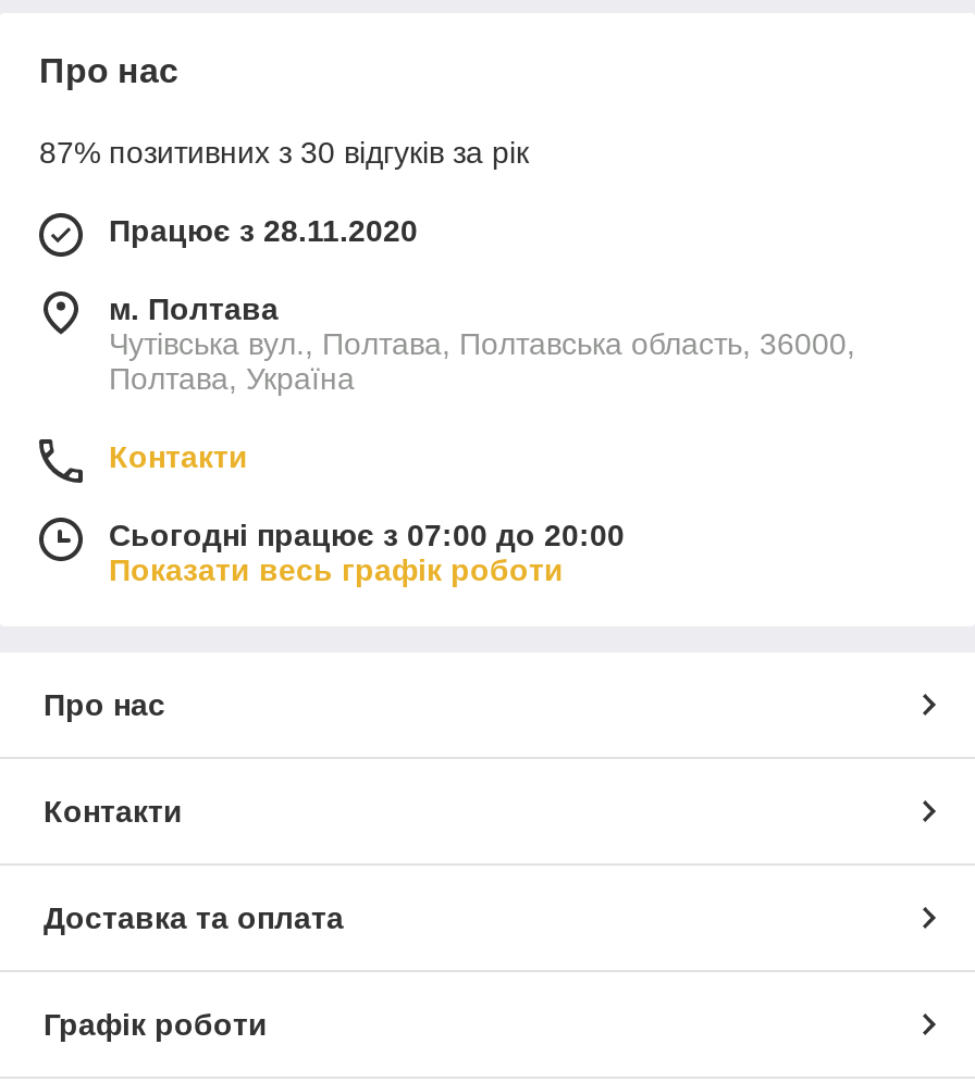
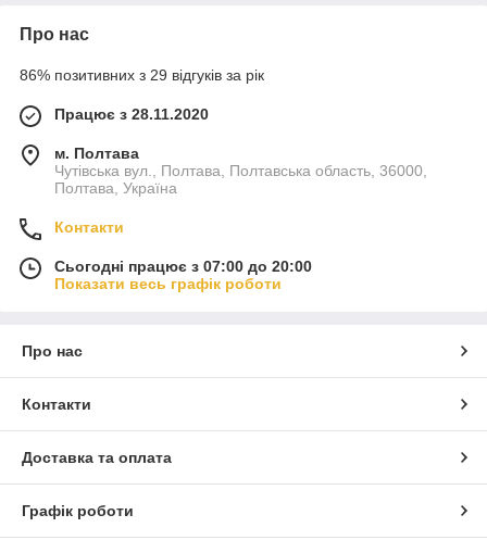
[39,135,529,170] 87% позитивних з 30 відгуків за рік -> [20,66,264,84] 86% позитивних з 29 відгуків за рік

